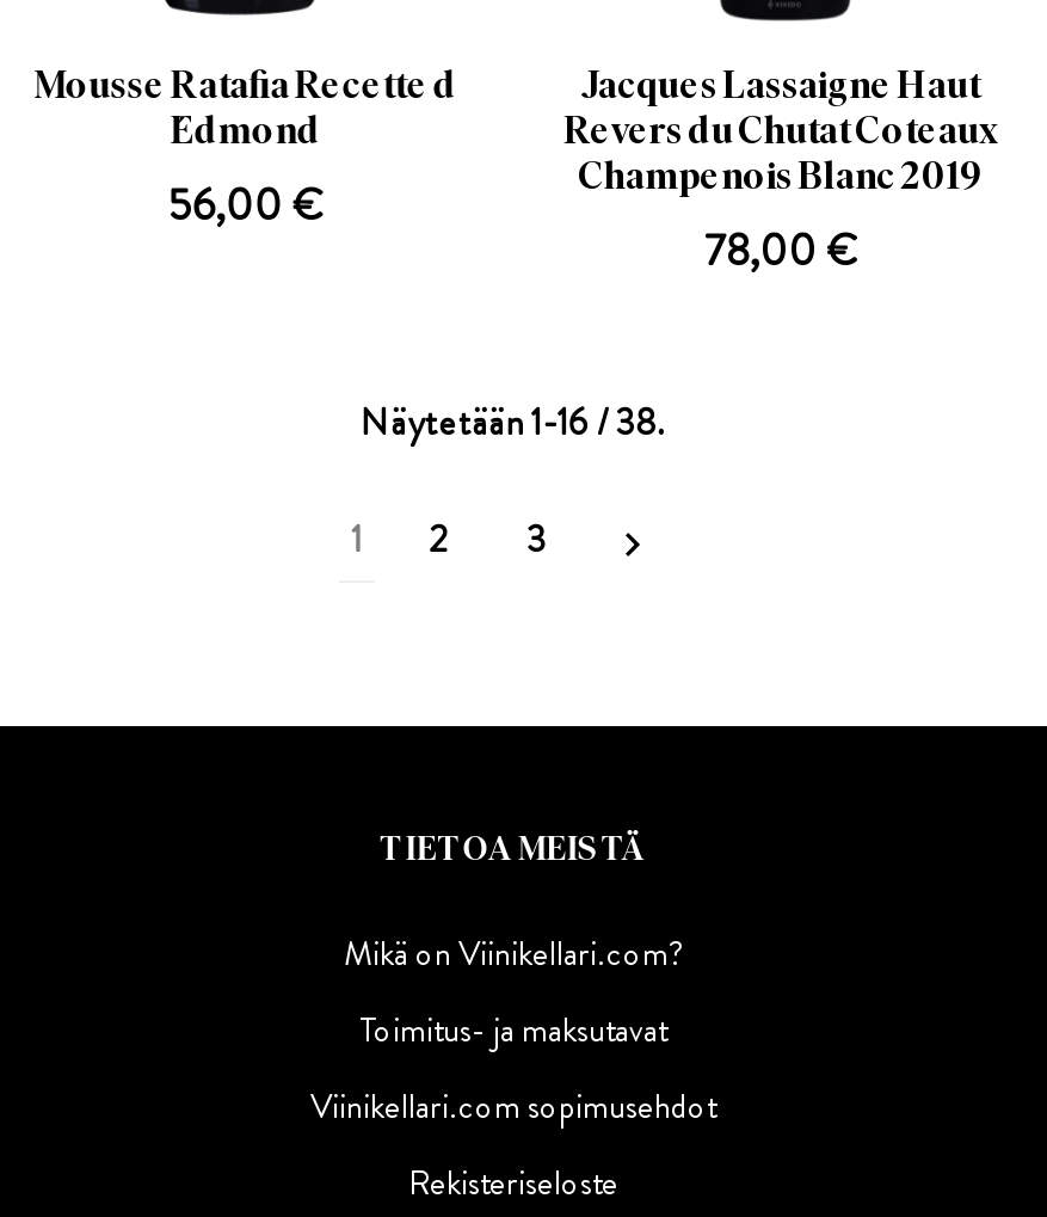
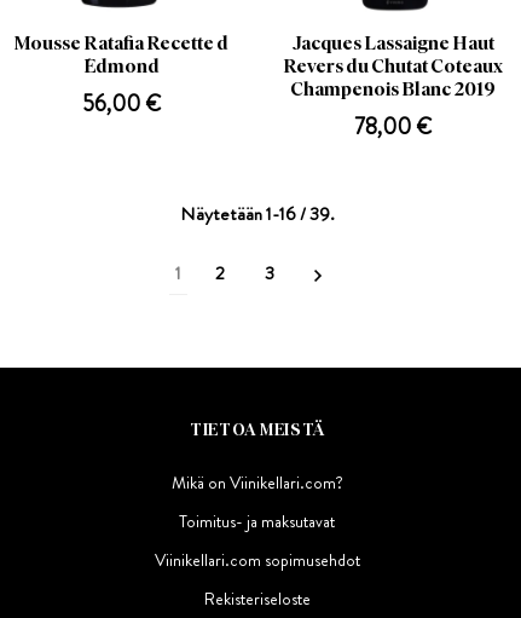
[360,397,666,449] Näytetään 1-16 / 38. -> [180,201,335,227] Näytetään 1-16 / 39.

